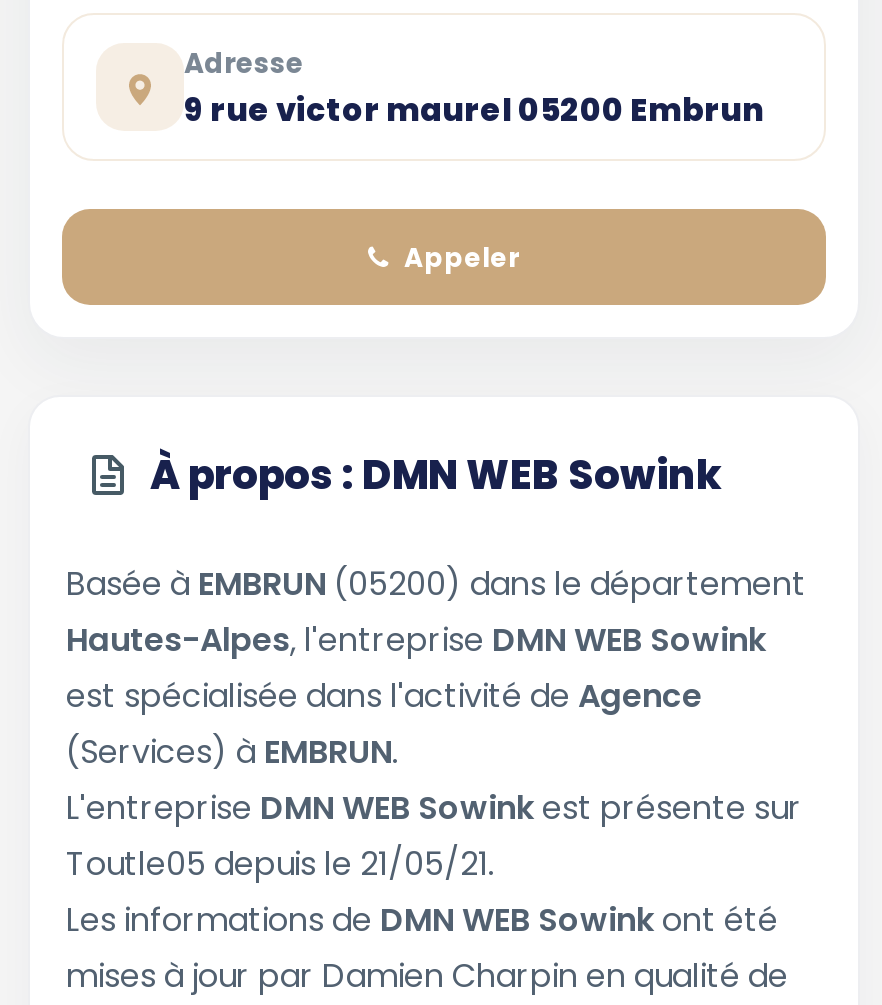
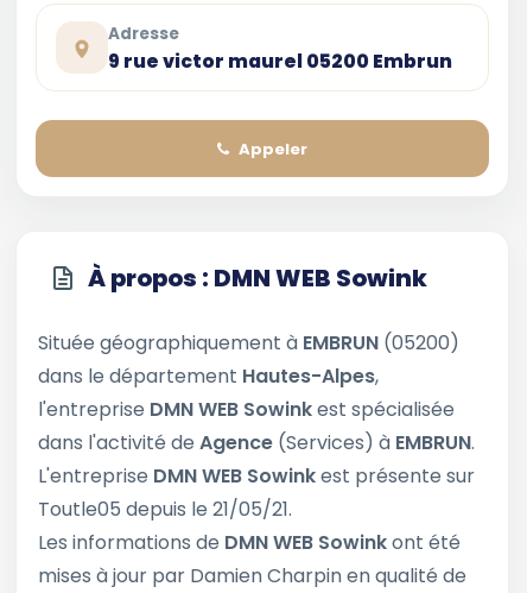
[66,561,806,775] Basée à EMBRUN (05200) dans le département | Hautes-Alpes, l'entreprise DMN WEB Sowink | est spécialisée dans l'activité de Agence | (Services) à EMBRUN. -> [38,329,475,456] Située géographiquement à EMBRUN (05200) | dans le département Hautes-Alpes, | l'entreprise DMN WEB Sowink est spécialisée | dans l'activité de Agence (Services) à EMBRUN.

